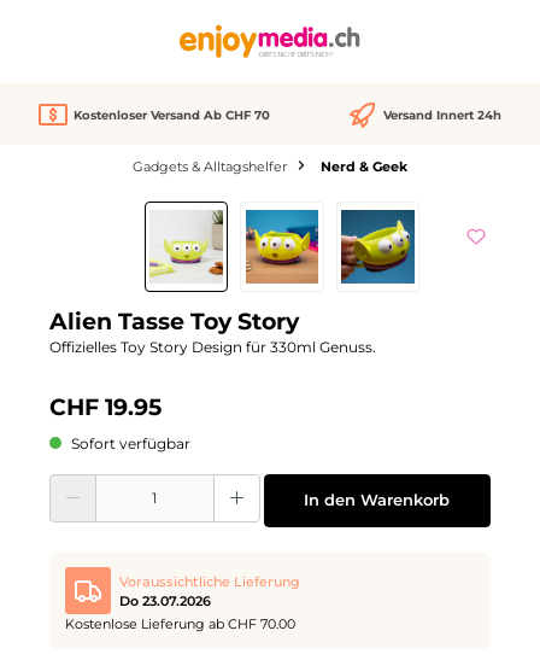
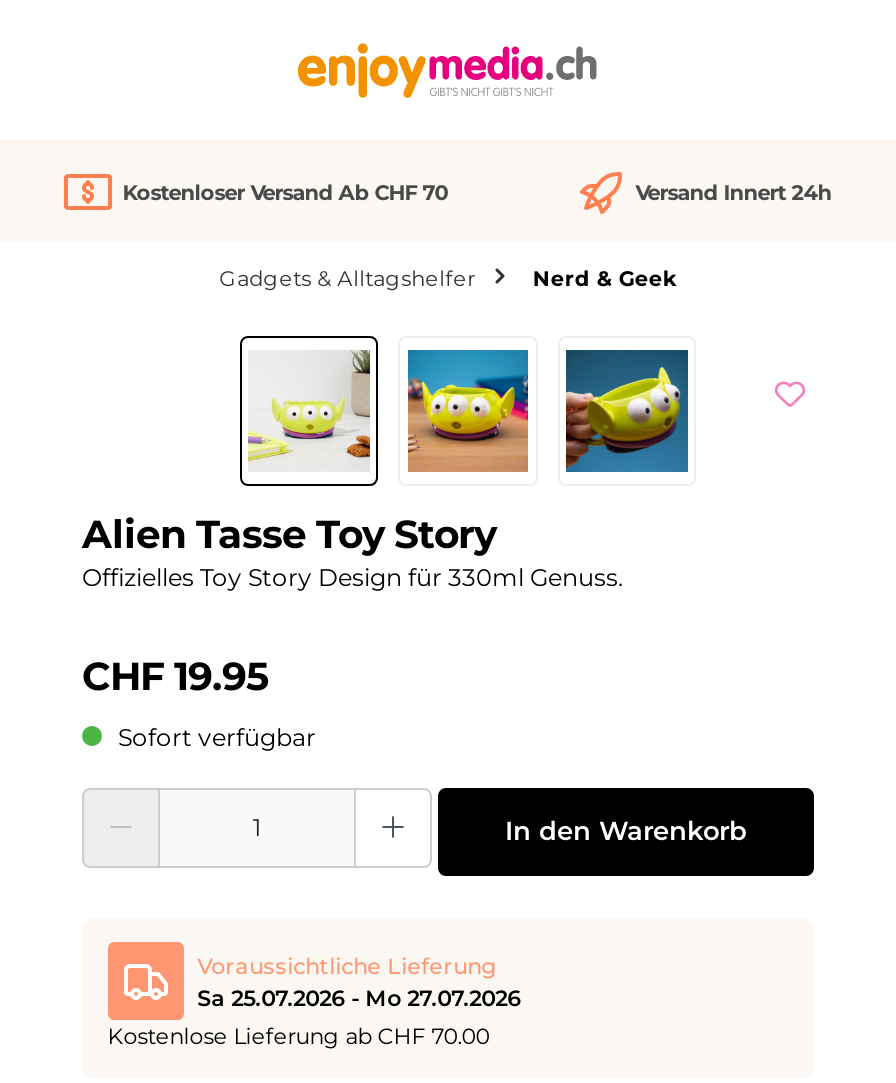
[119,592,210,609] Do 23.07.2026 -> [197,983,521,1011] Sa 25.07.2026 - Mo 27.07.2026

